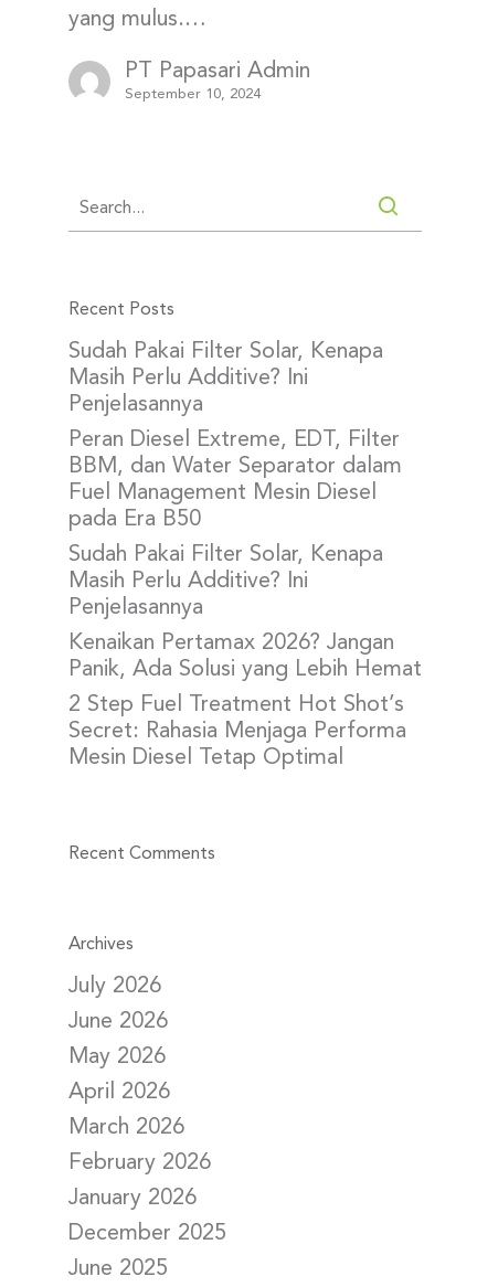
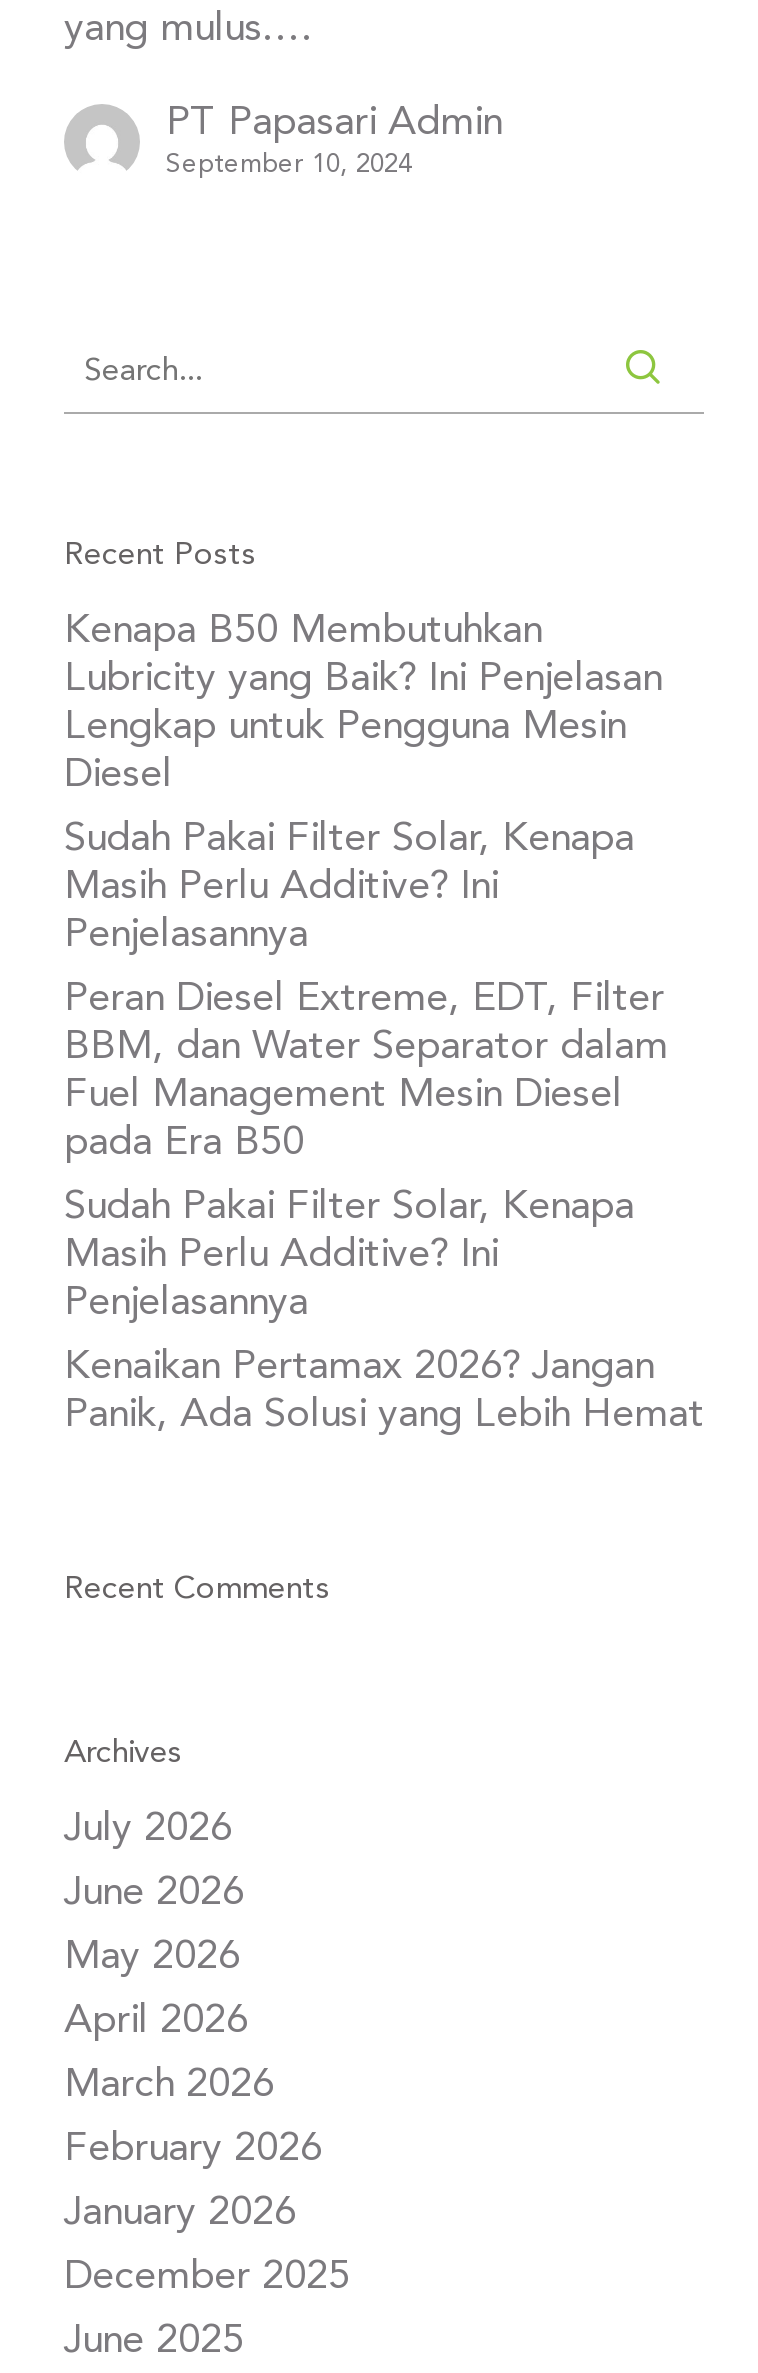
none -> [64,611,662,795] Kenapa B50 Membutuhkan | Lubricity yang Baik? Ini Penjelasan | Lengkap untuk Pengguna Mesin | Diesel
moved [68,341,422,681] -> [64,819,704,1435]: Sudah Pakai Filter Solar, Kenapa | Masih Perlu Additive? Ini | Penjelasannya | ... | Kenaikan Pertamax 2026? Jangan | Panik, Ada Solusi yang Lebih Hemat
[68,694,406,769] 2 Step Fuel Treatment Hot Shot’s | Secret: Rahasia Menjaga Performa | Mesin Diesel Tetap Optimal -> none

